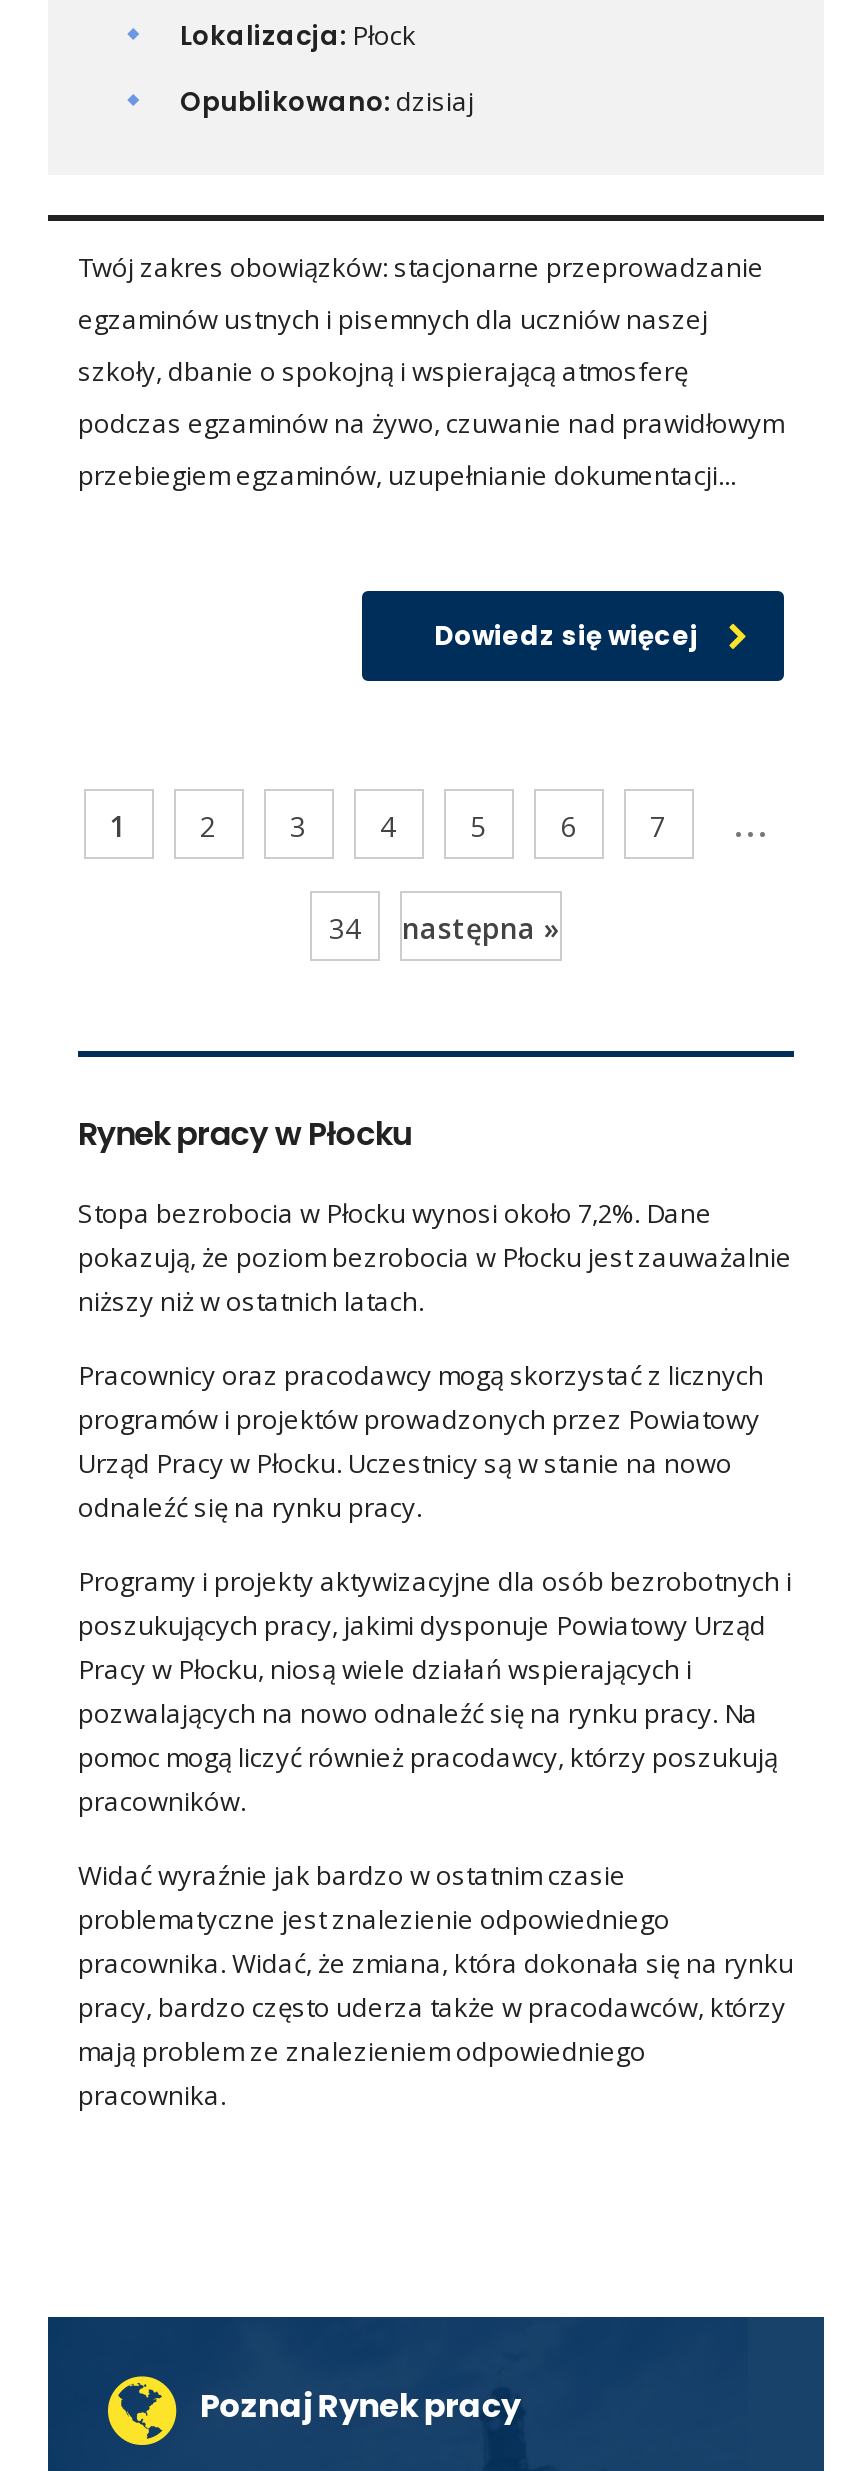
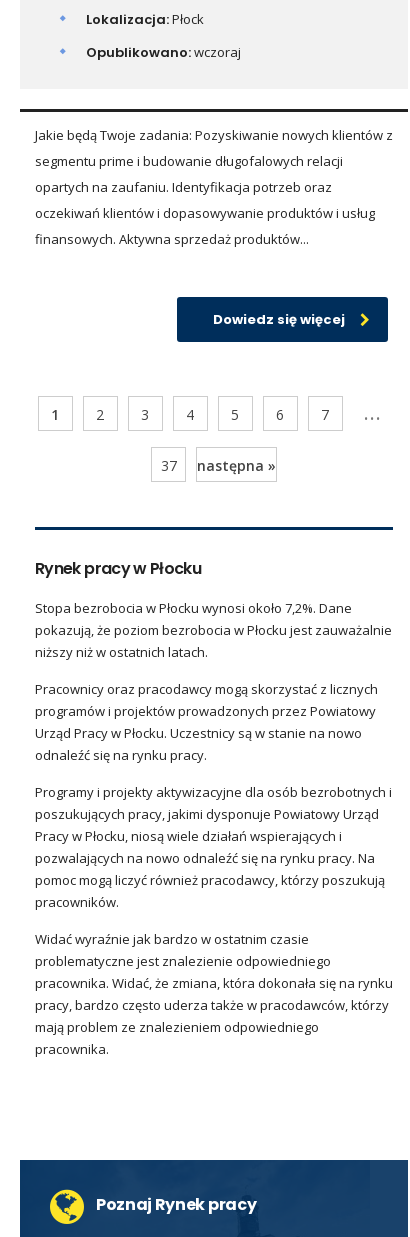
[180,83,474,121] Opublikowano: dzisiaj -> [86,43,241,62] Opublikowano: wczoraj
[78,249,784,493] Twój zakres obowiązków: stacjonarne przeprowadzanie | egzaminów ustnych i pisemnych dla uczniów naszej | szkoły, dbanie o spokojną i wspierającą atmosferę | podczas egzaminów na żywo, czuwanie nad prawidłowym | przebiegiem egzaminów, uzupełnianie dokumentacji... -> [35,126,393,248] Jakie będą Twoje zadania: Pozyskiwanie nowych klientów z | segmentu prime i budowanie długofalowych relacji | opartych na zaufaniu. Identyfikacja potrzeb oraz | oczekiwań klientów i dopasowywanie produktów i usług | finansowych. Aktywna sprzedaż produktów...
[329,909,560,947] 34 następna » -> [160,456,276,475] 37 następna »

